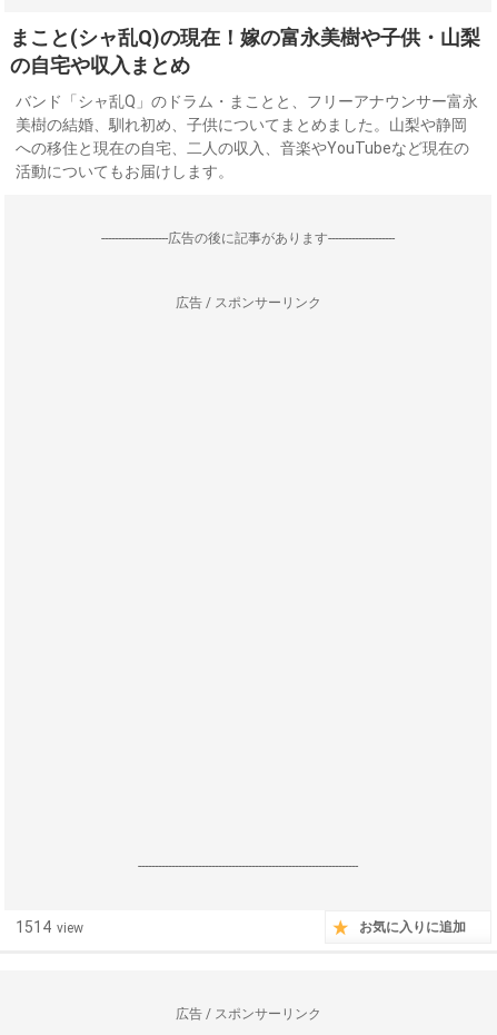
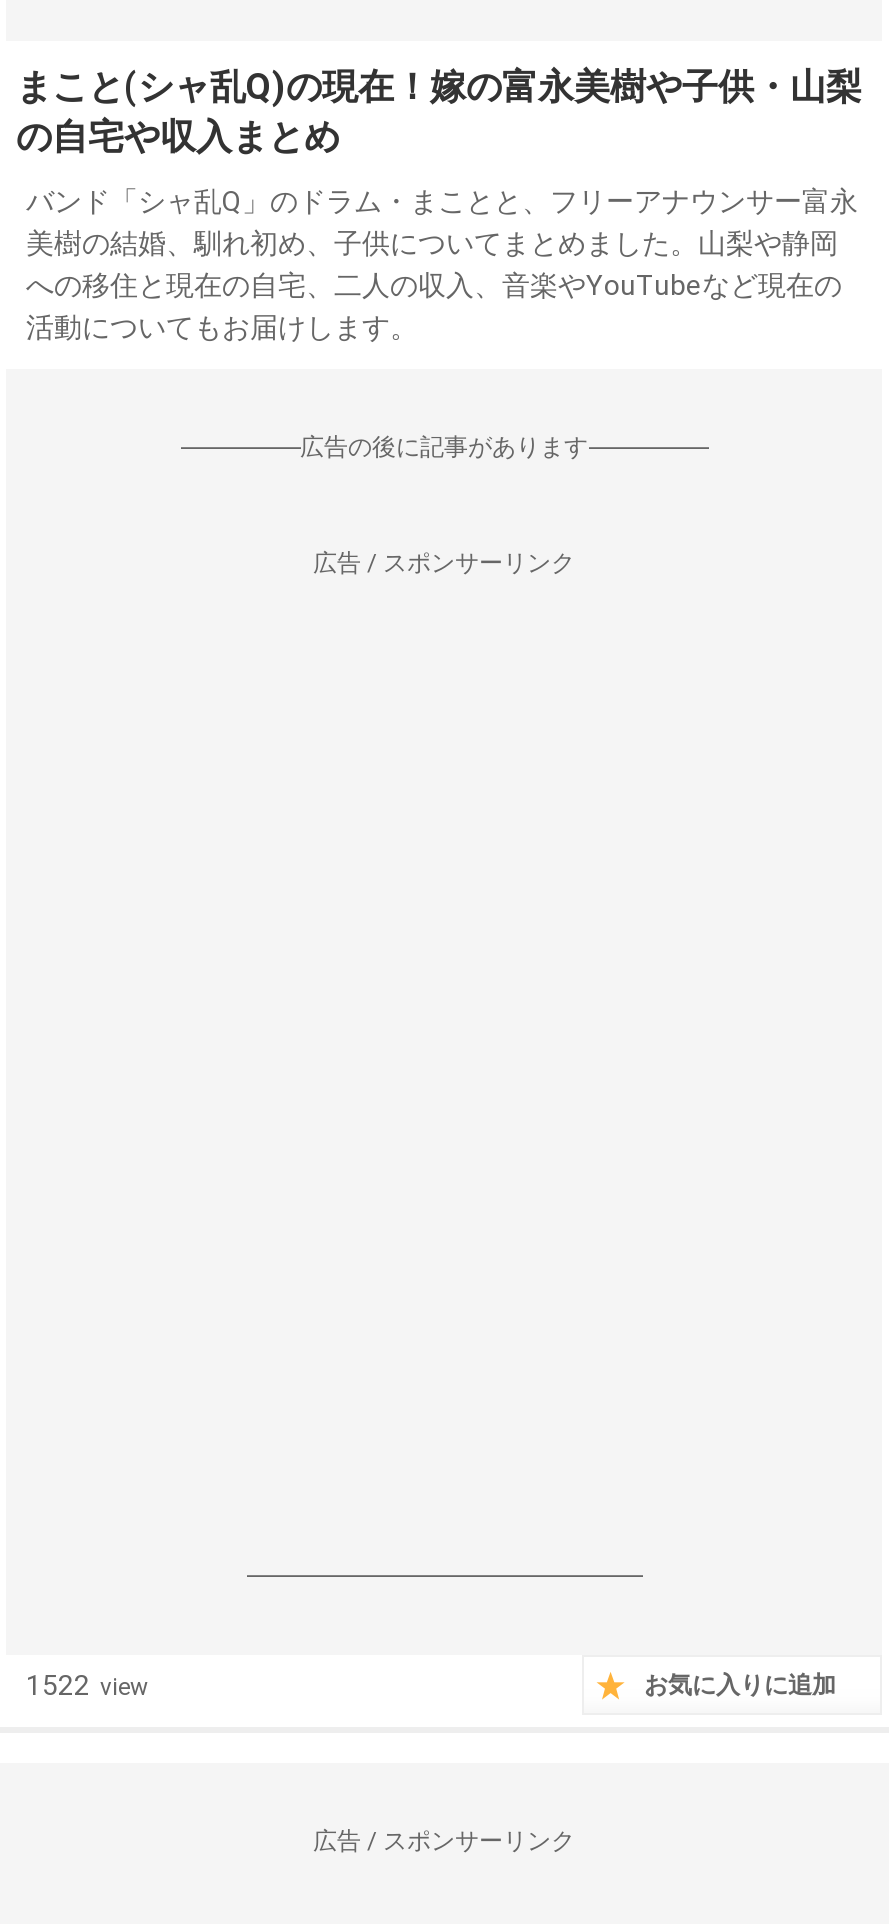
[16,918,83,936] 1514 view -> [26,1669,148,1701] 1522 view

